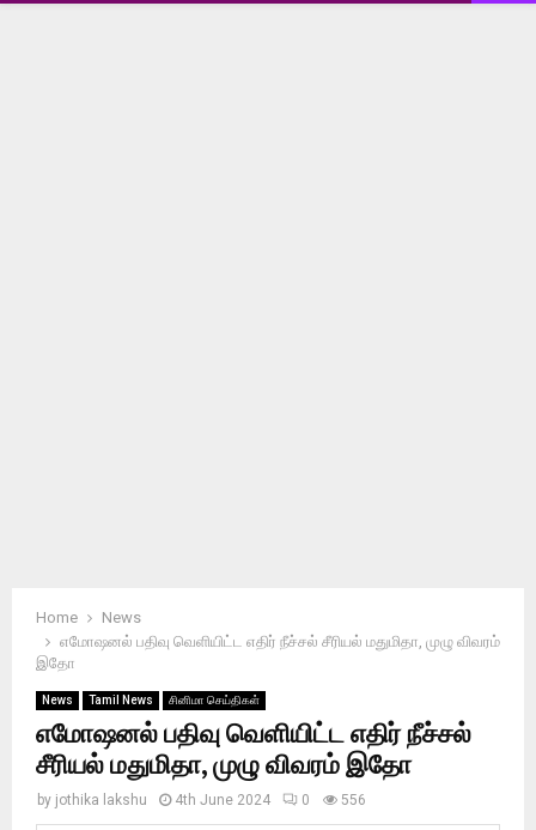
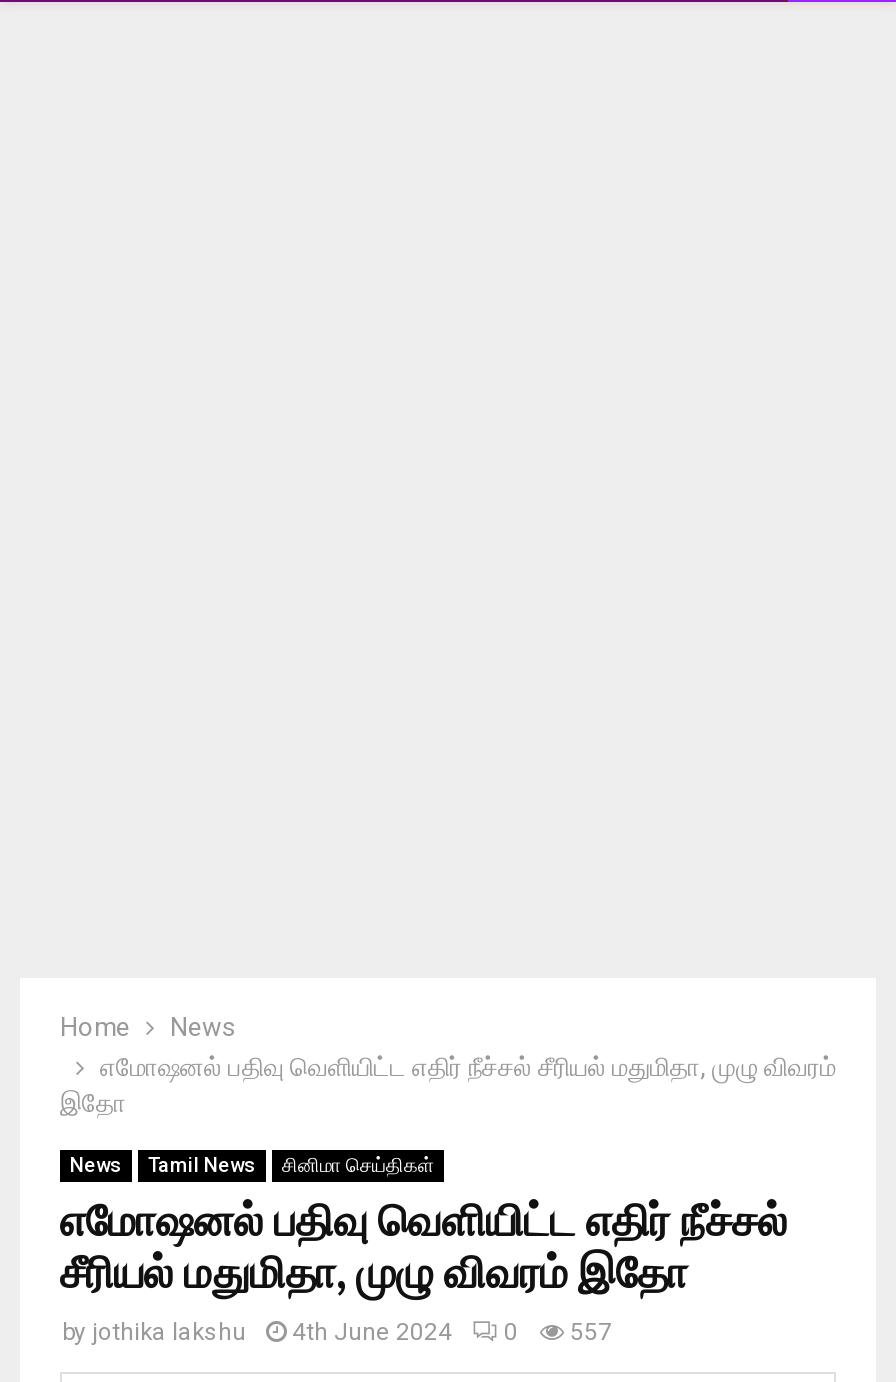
[37,792,366,808] by jothika lakshu 4th June 2024 0 556 -> [62,1318,612,1346] by jothika lakshu 4th June 2024 0 557

